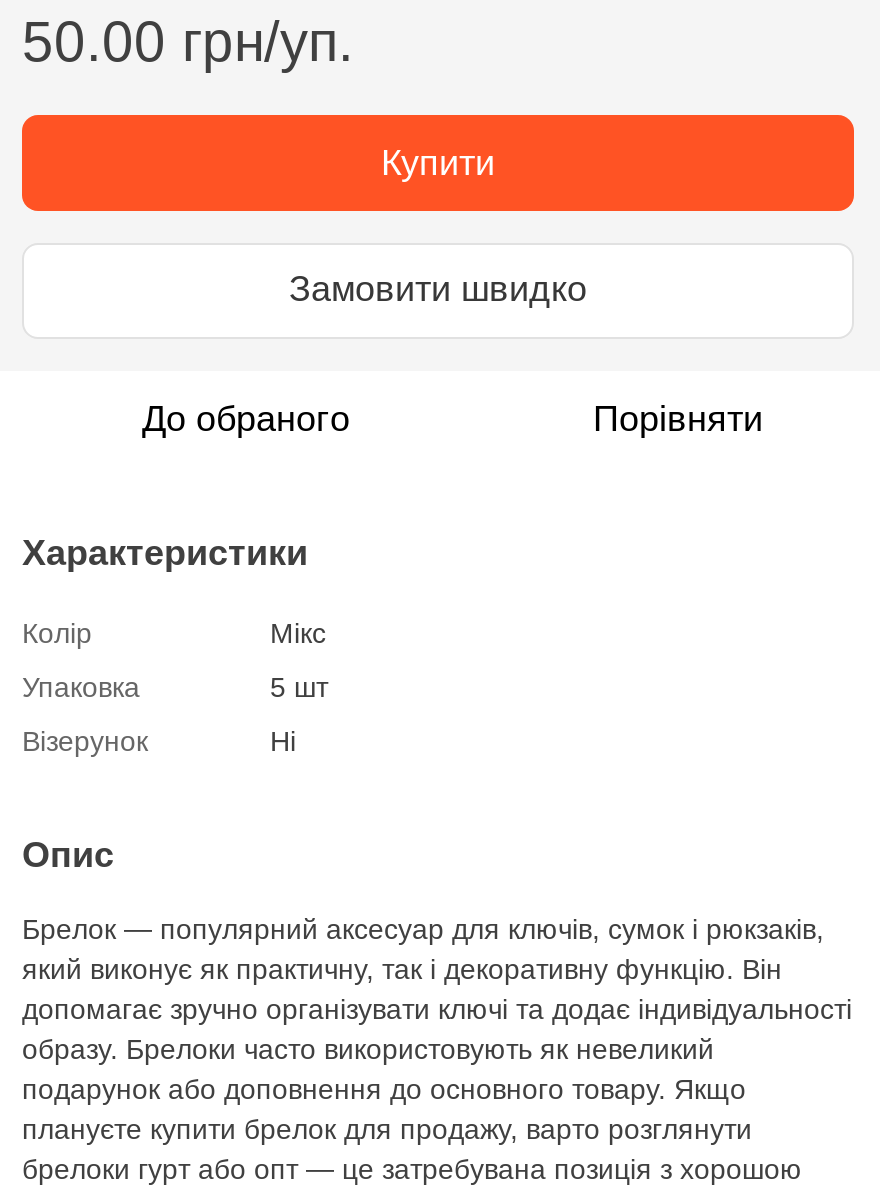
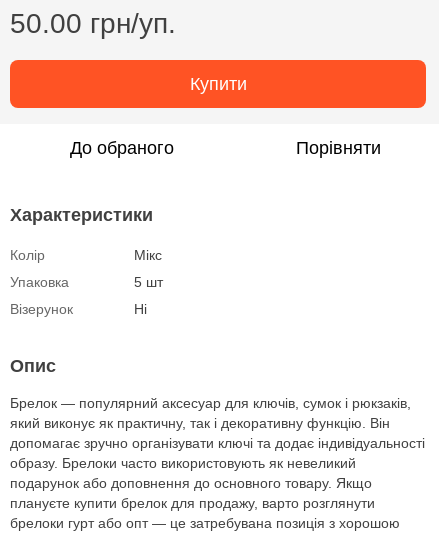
[289,269,587,309] Замовити швидко -> none

